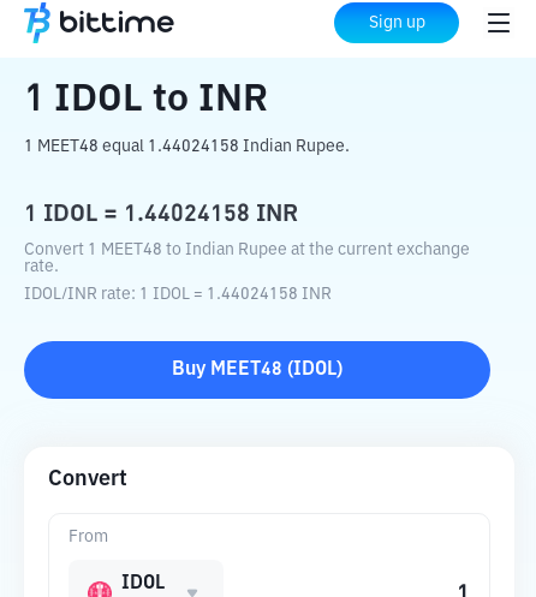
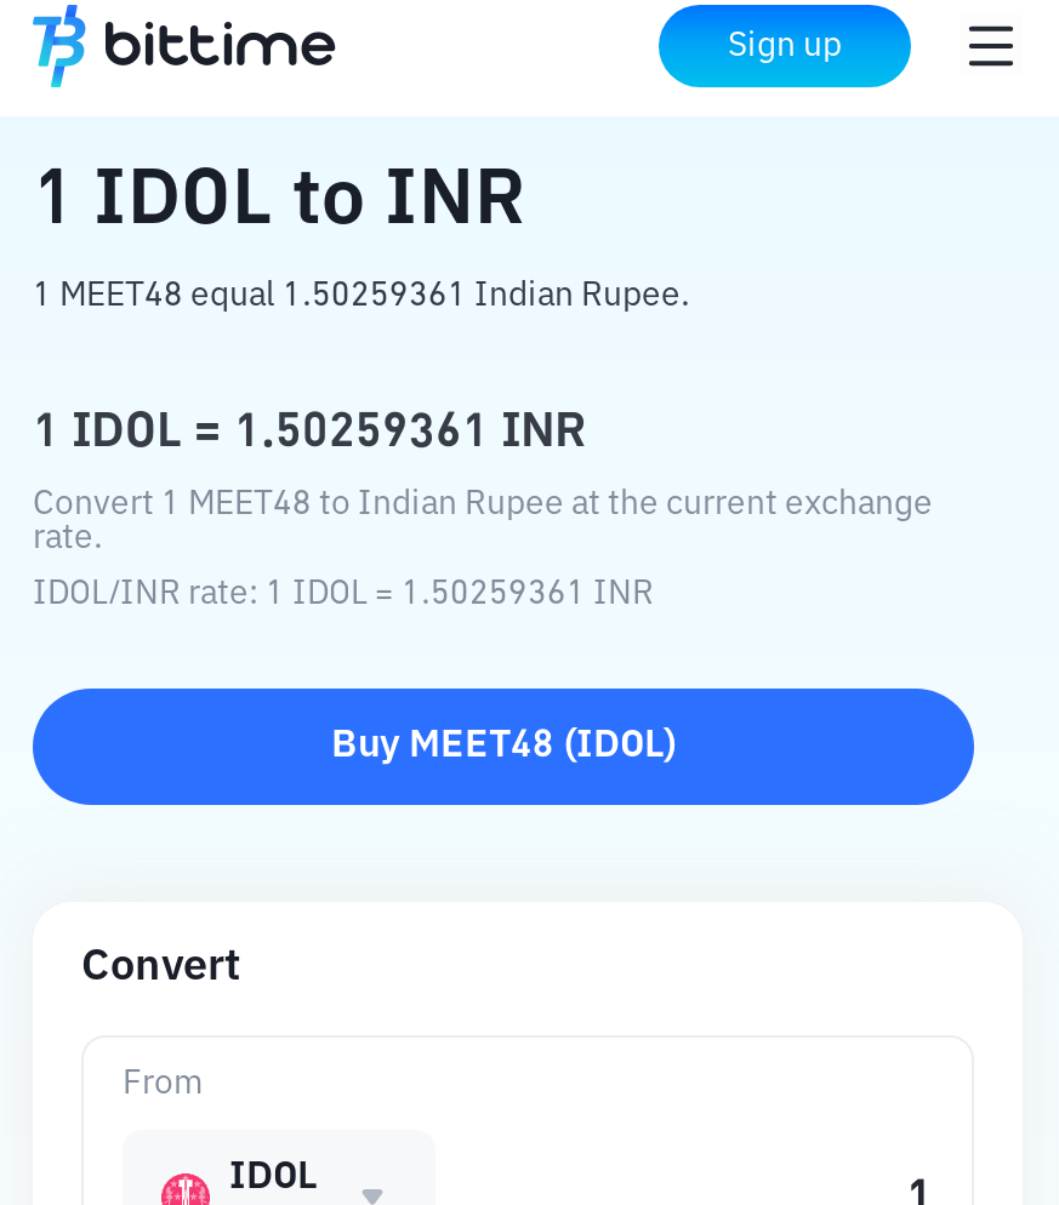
[24,138,350,155] 1 MEET48 equal 1.44024158 Indian Rupee. -> [33,279,690,313] 1 MEET48 equal 1.50259361 Indian Rupee.
[24,202,298,226] 1 IDOL = 1.44024158 INR -> [33,407,586,456] 1 IDOL = 1.50259361 INR
[24,286,332,303] IDOL/INR rate: 1 IDOL = 1.44024158 INR -> [33,577,654,611] IDOL/INR rate: 1 IDOL = 1.50259361 INR

